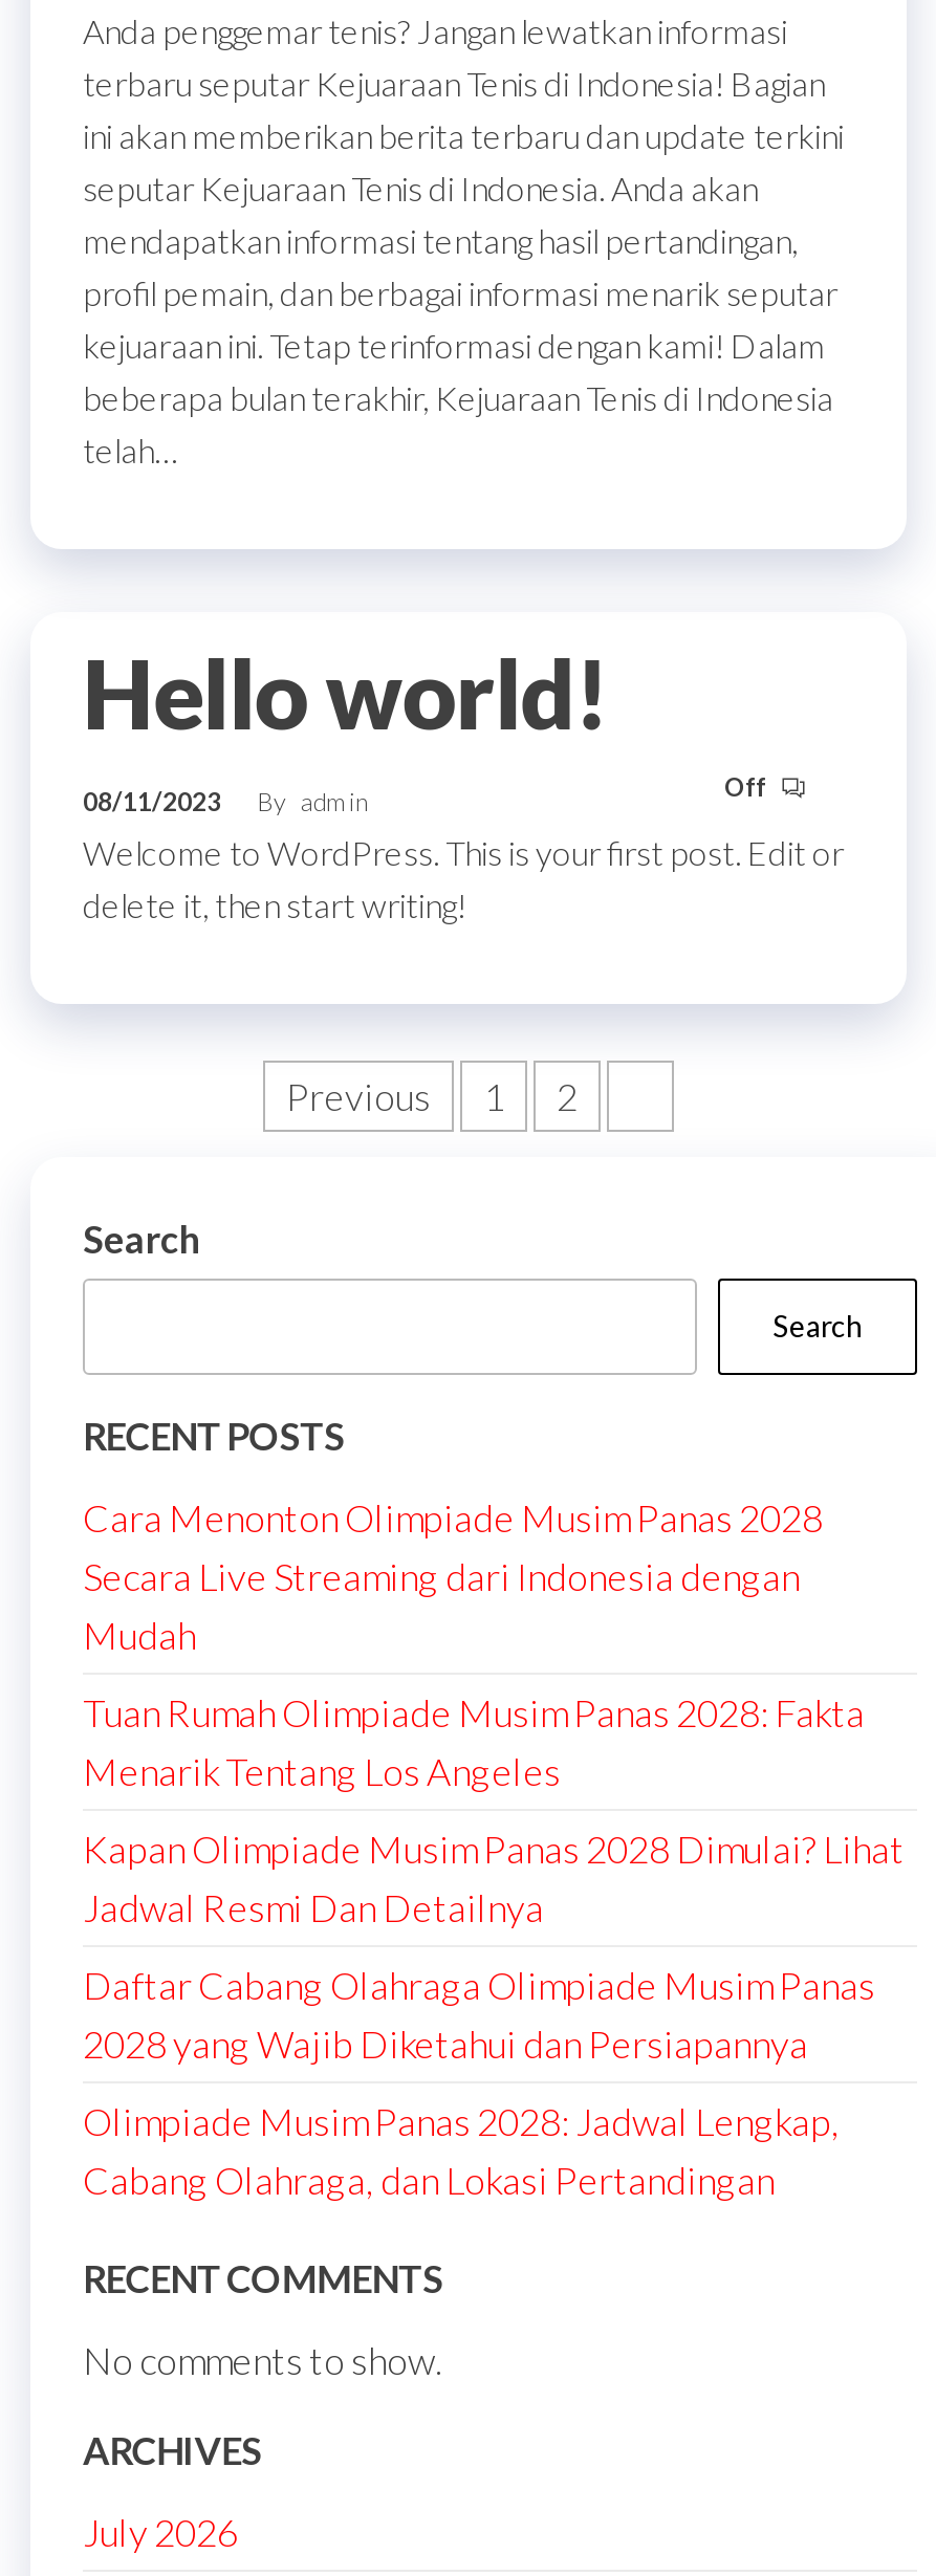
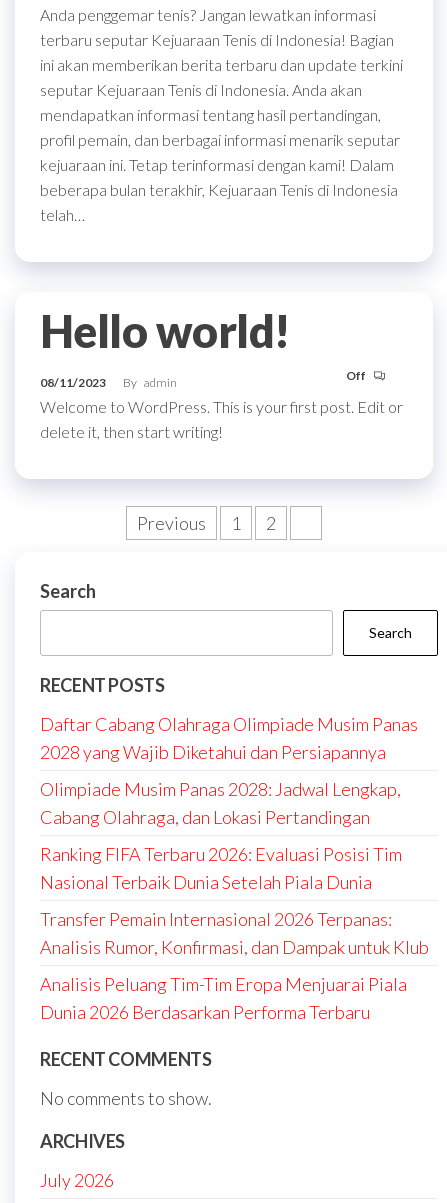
[83,1494,905,1930] Cara Menonton Olimpiade Musim Panas 2028 | Secara Live Streaming dari Indonesia dengan | Mudah | Tuan Rumah Olimpiade Musim Panas 2028: Fakta | Menarik Tentang Los Angeles | Kapan Olimpiade Musim Panas 2028 Dimulai? Lihat | Jadwal Resmi Dan Detailnya -> none
moved [83,1962,875,2203] -> [40,713,418,828]: Daftar Cabang Olahraga Olimpiade Musim Panas | 2028 yang Wajib Diketahui dan Persiapannya | Olimpiade Musim Panas 2028: Jadwal Lengkap, | Cabang Olahraga, dan Lokasi Pertandingan
none -> [40,843,429,1023] Ranking FIFA Terbaru 2026: Evaluasi Posisi Tim | Nasional Terbaik Dunia Setelah Piala Dunia | Transfer Pemain Internasional 2026 Terpanas: | Analisis Rumor, Konfirmasi, dan Dampak untuk Klub | Analisis Peluang Tim-Tim Eropa Menjuarai Piala | Dunia 2026 Berdasarkan Performa Terbaru

